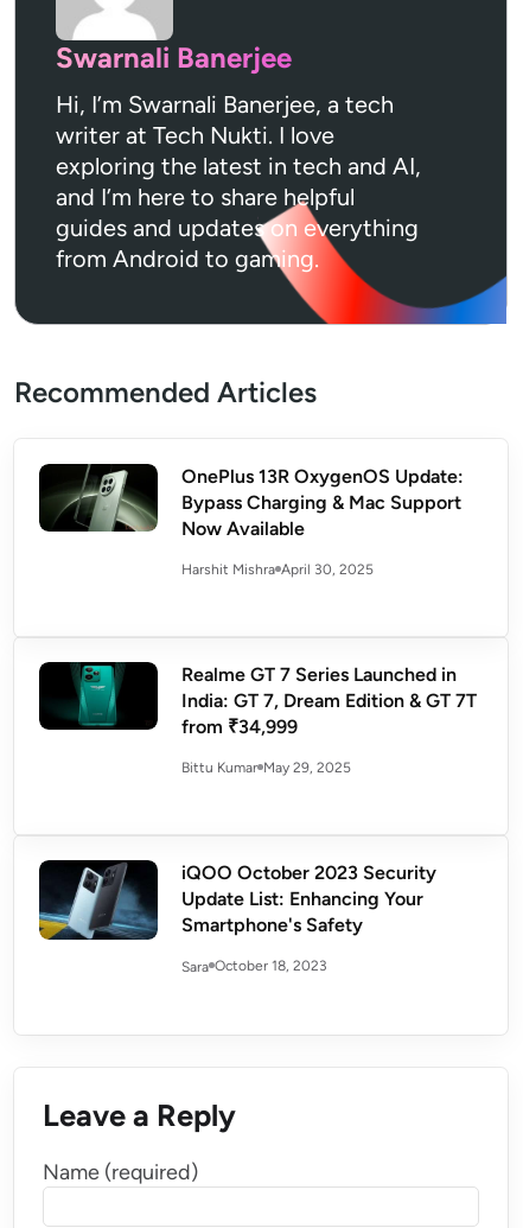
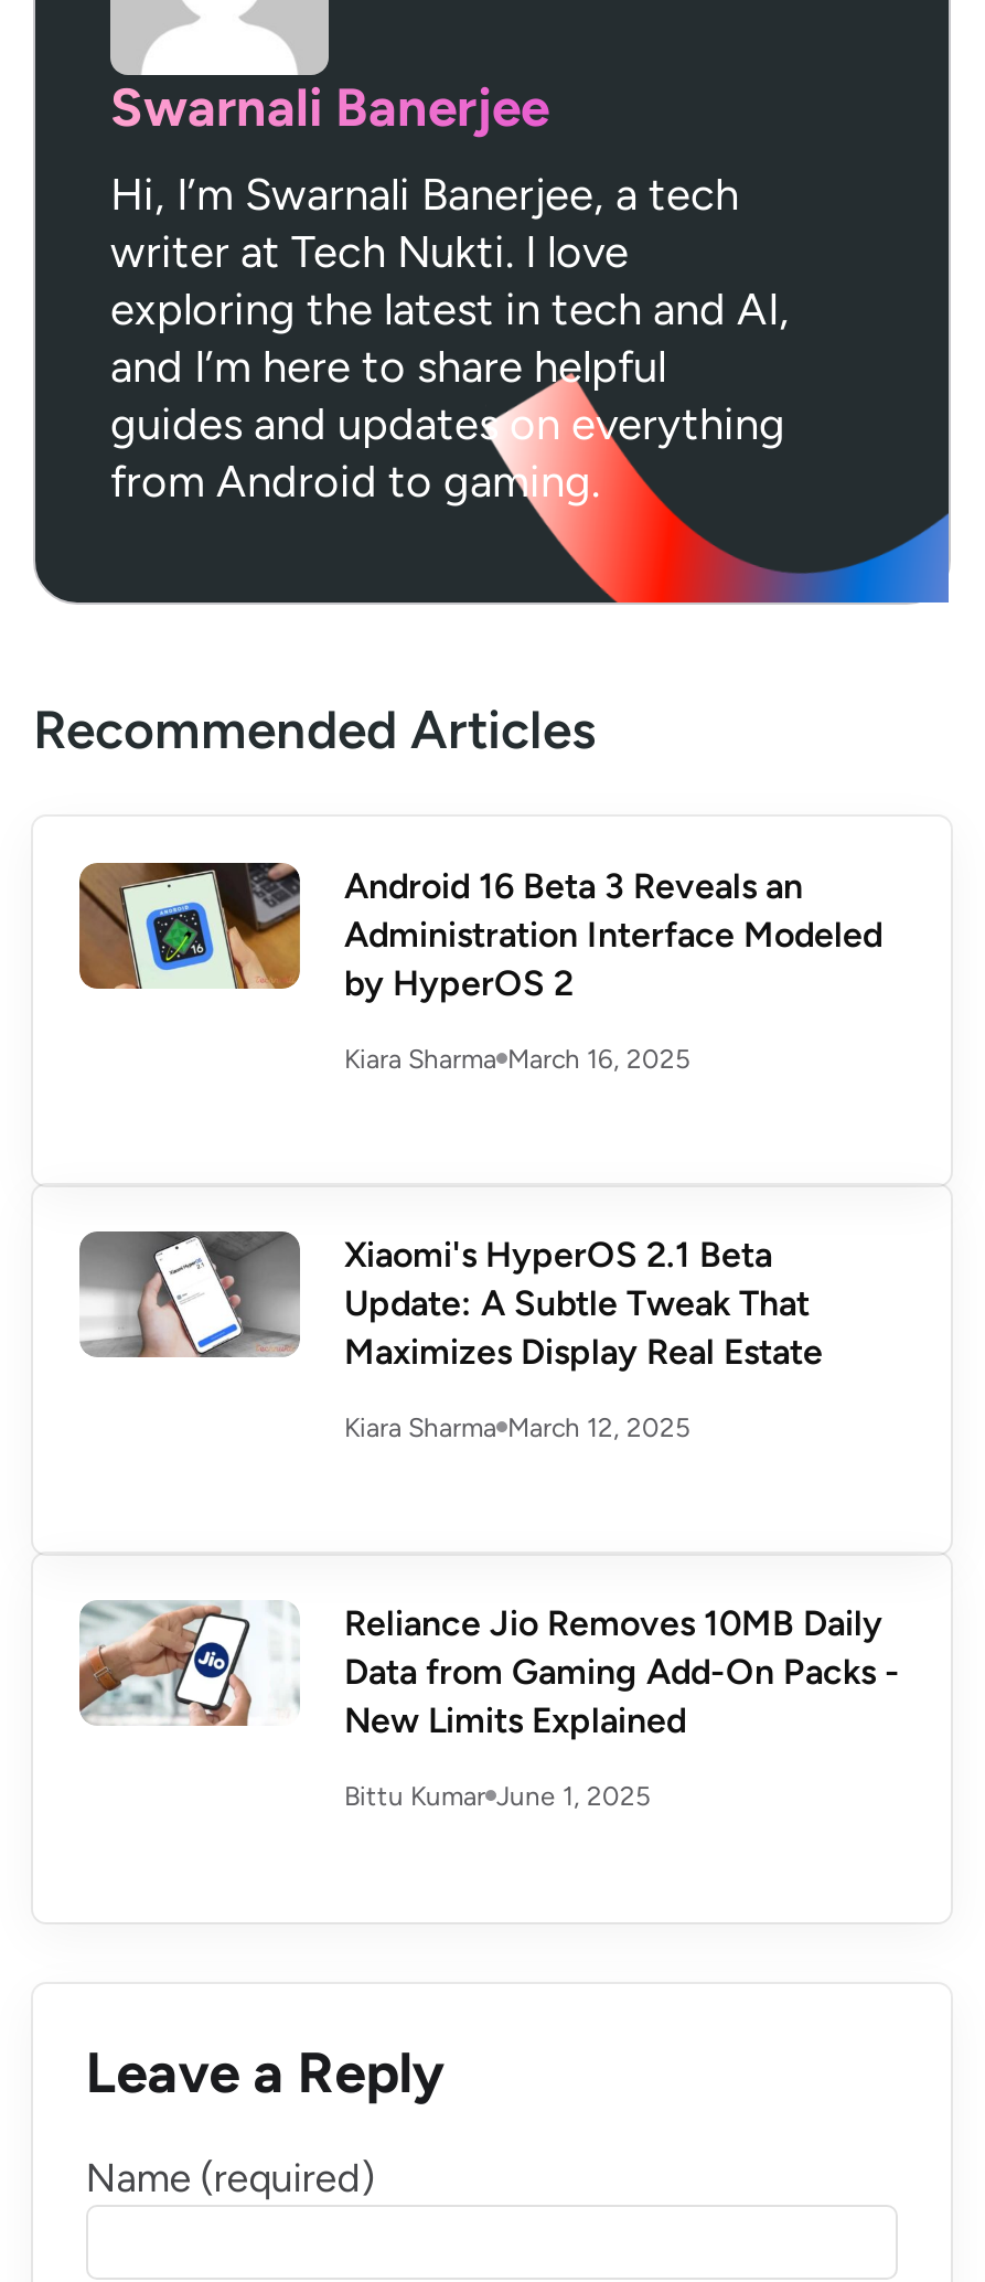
[38,463,464,540] [image] | OnePlus 13R OxygenOS Update: | Bypass Charging & Mac Support | Now Available -> [77,861,882,1005] [image] | Android 16 Beta 3 Reveals an | Administration Interface Modeled | by HyperOS 2
[181,561,374,578] Harshit Mishra April 30, 2025 -> [344,1044,690,1076] Kiara Sharma March 16, 2025
[38,662,477,739] [image] | Realme GT 7 Series Launched in | India: GT 7, Dream Edition & GT 7T | from ₹34,999 -> [79,1231,823,1374] [image] | Xiaomi's HyperOS 2.1 Beta | Update: A Subtle Tweak That | Maximizes Display Real Estate
[181,759,351,777] Bittu Kumar May 29, 2025 -> [344,1412,690,1444] Kiara Sharma March 12, 2025
[38,859,436,941] [image] | iQOO October 2023 Security | Update List: Enhancing Your | Smartphone's Safety -> [77,1600,900,1748] [image] | Reliance Jio Removes 10MB Daily | Data from Gaming Add-On Packs - | New Limits Explained
[181,958,327,975] Sara October 18, 2023 -> [344,1781,651,1813] Bittu Kumar June 1, 2025

